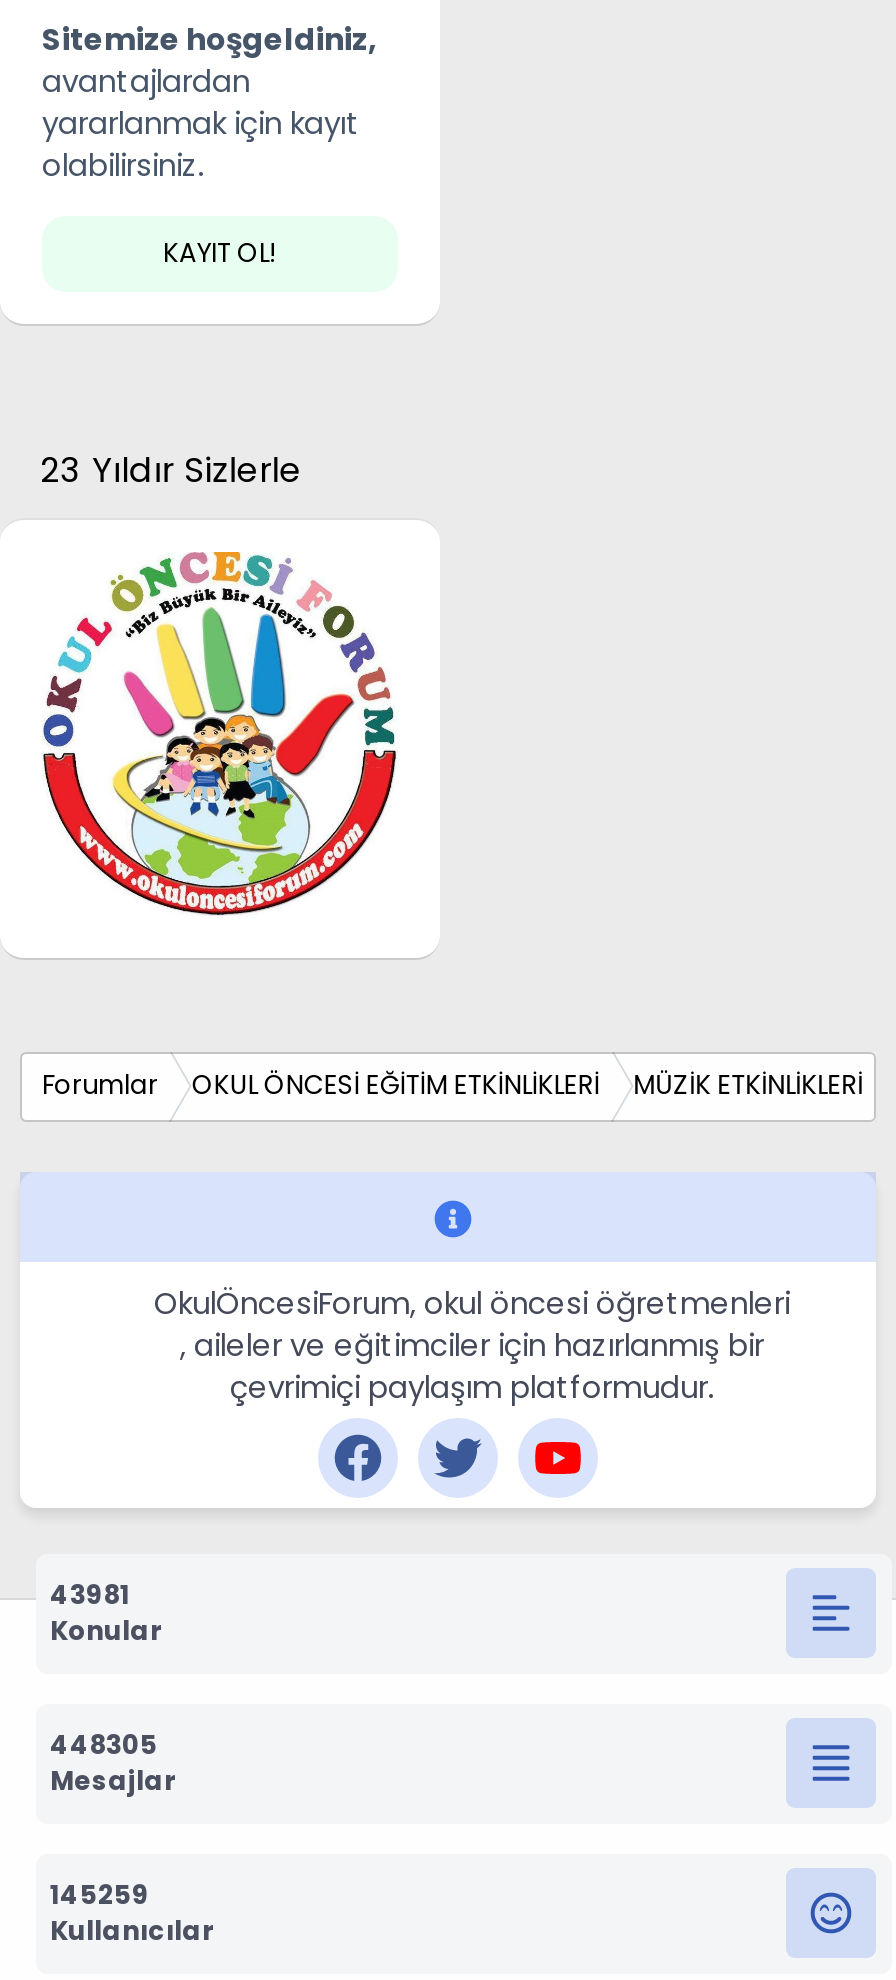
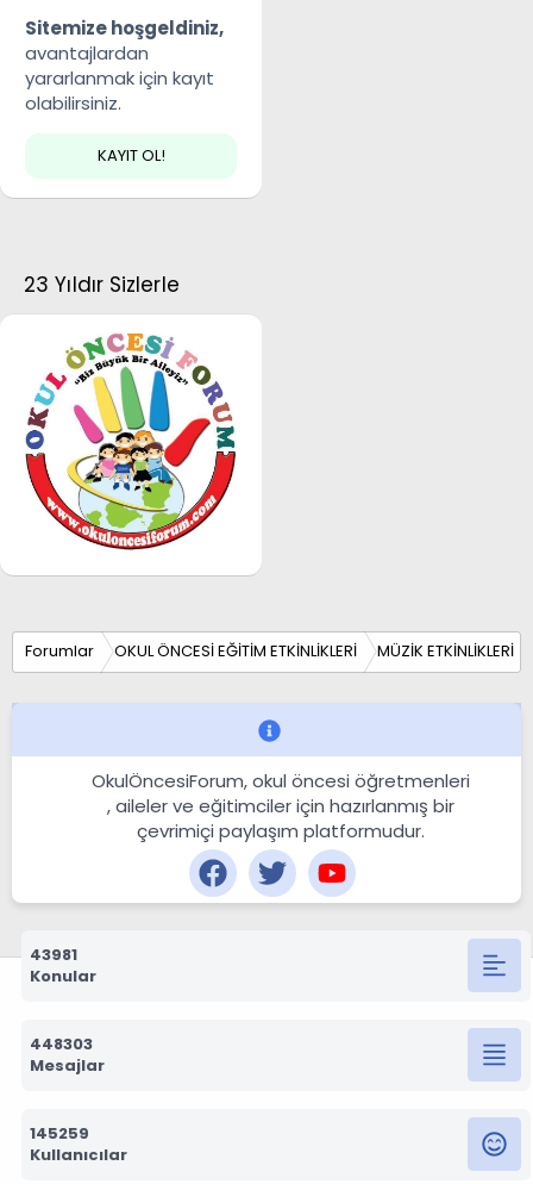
[50,1726,158,1764] 448305 -> [30,1032,93,1055] 448303

